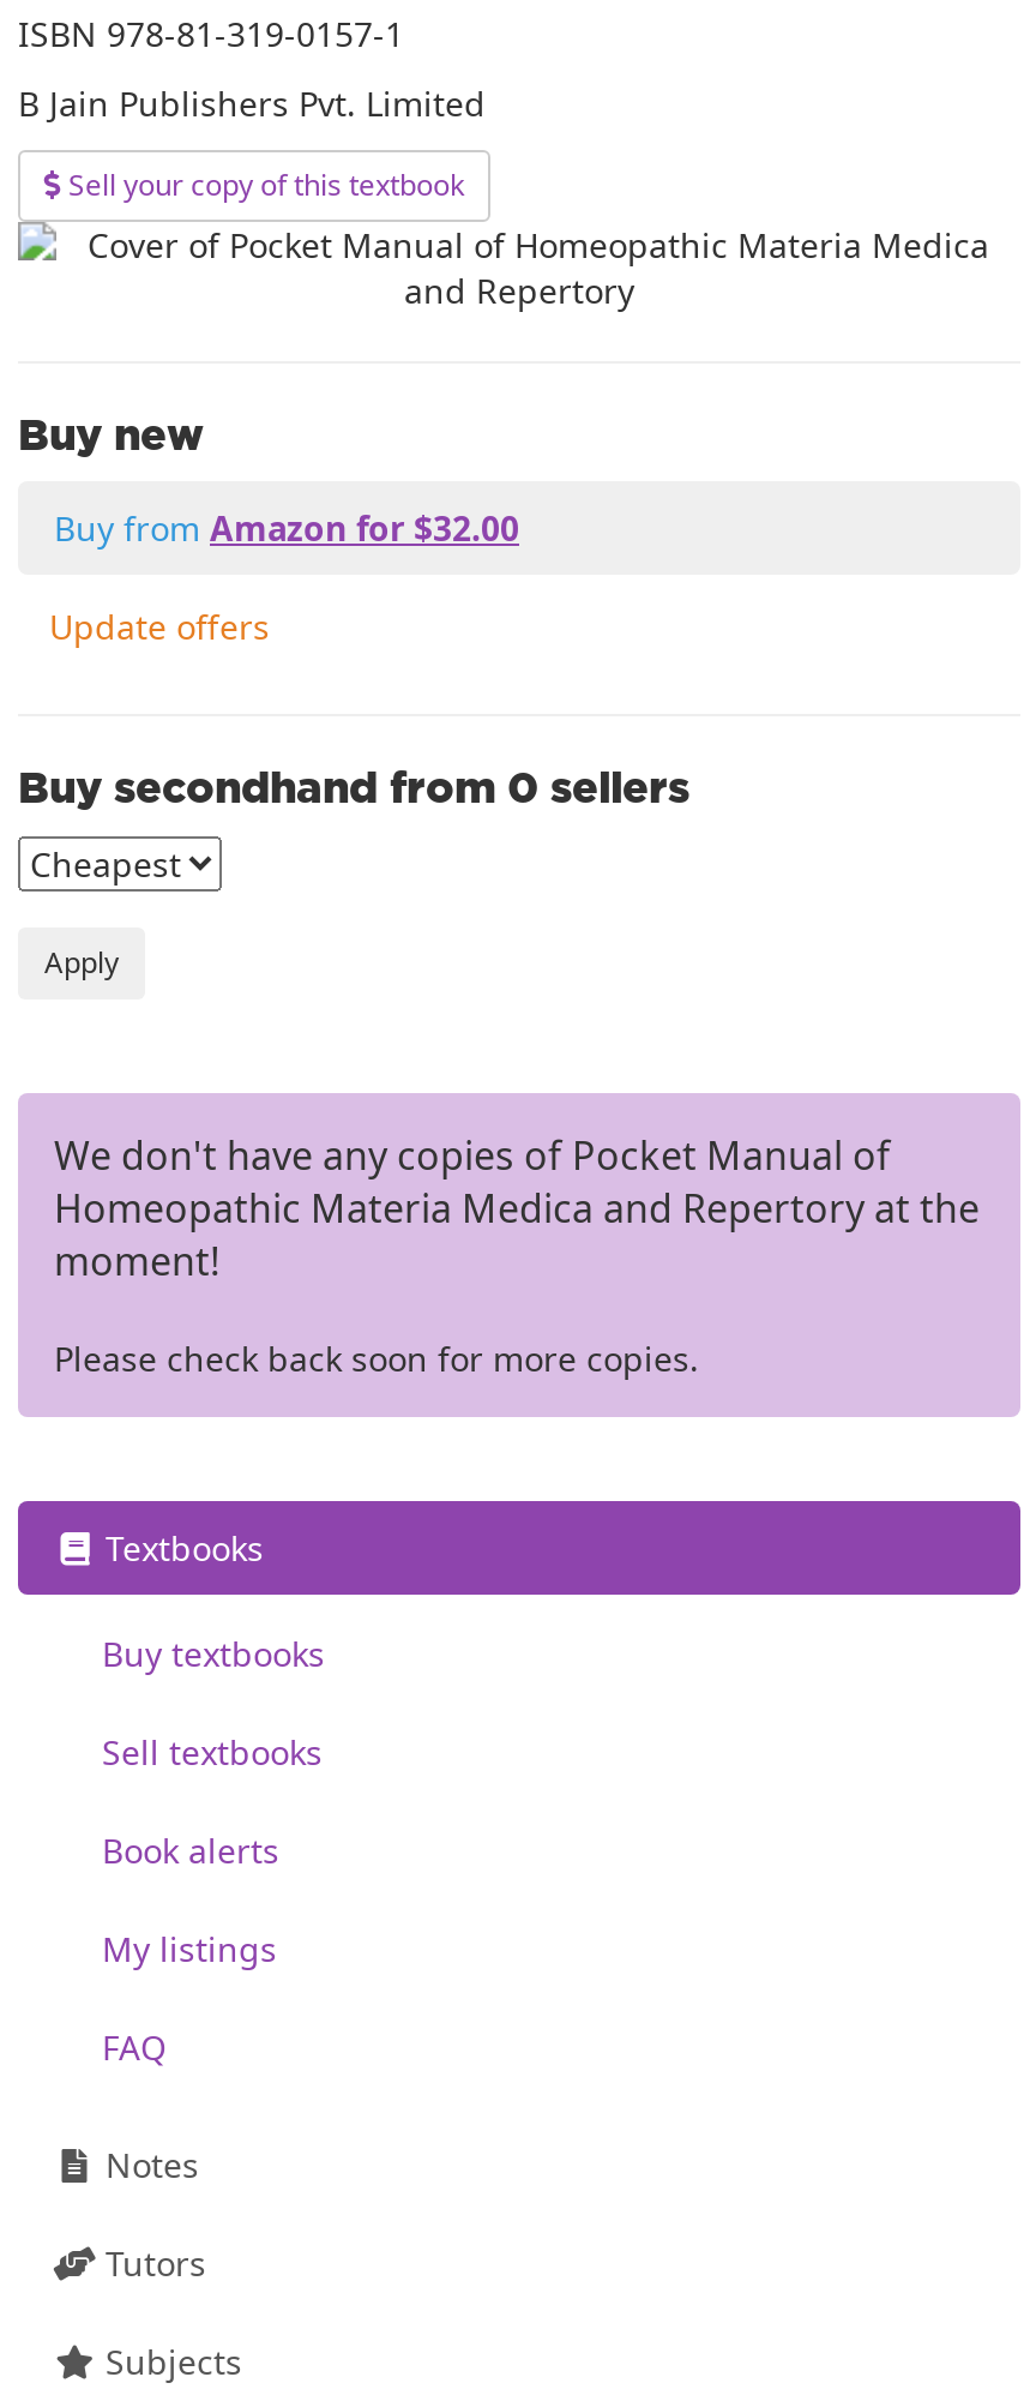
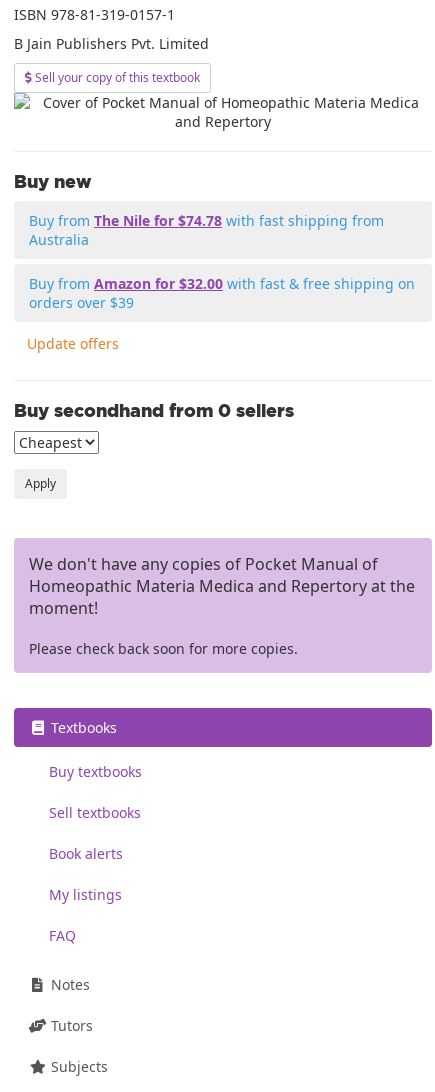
[54,505,519,551] Buy from Amazon for $32.00 -> [29,211,415,312] Buy from The Nile for $74.78 with fast shipping from | Australia | Buy from Amazon for $32.00 with fast & free shipping on | orders over $39

